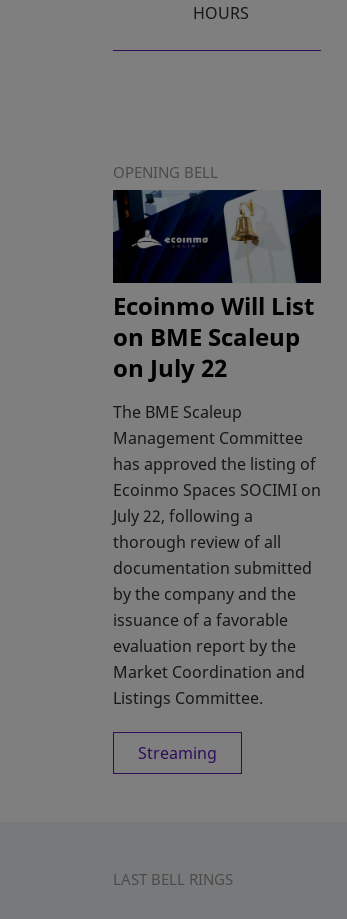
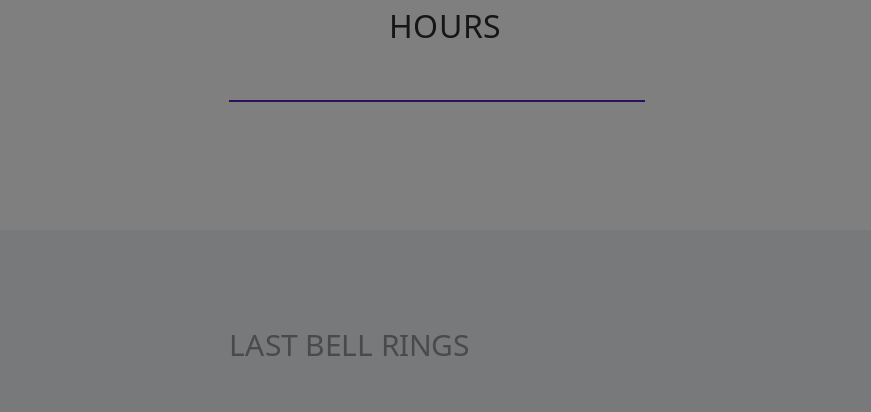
[113,162,218,182] OPENING BELL -> none
[112,189,321,764] [image] | Ecoinmo Will List | on BME Scaleup | on July 22 | The BME Scaleup | Management Committee | has approved the listing of | Ecoinmo Spaces SOCIMI on | July 22, following a | thorough review of all | documentation submitted | by the company and the | issuance of a favorable | evaluation report by the | Market Coordination and | Listings Committee. | Streaming -> none
[274,189,322,282] [image] -> none

